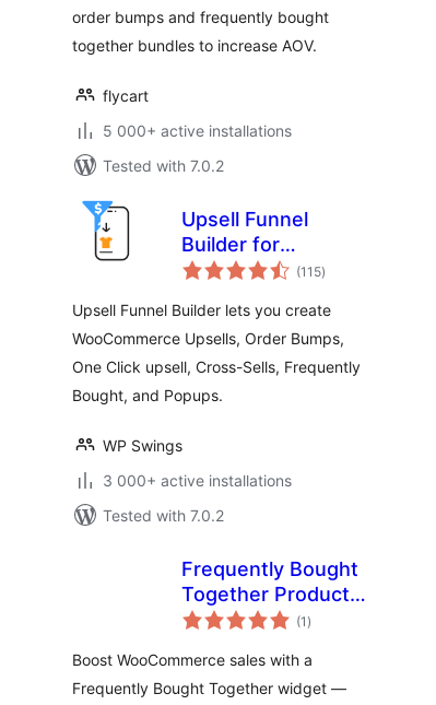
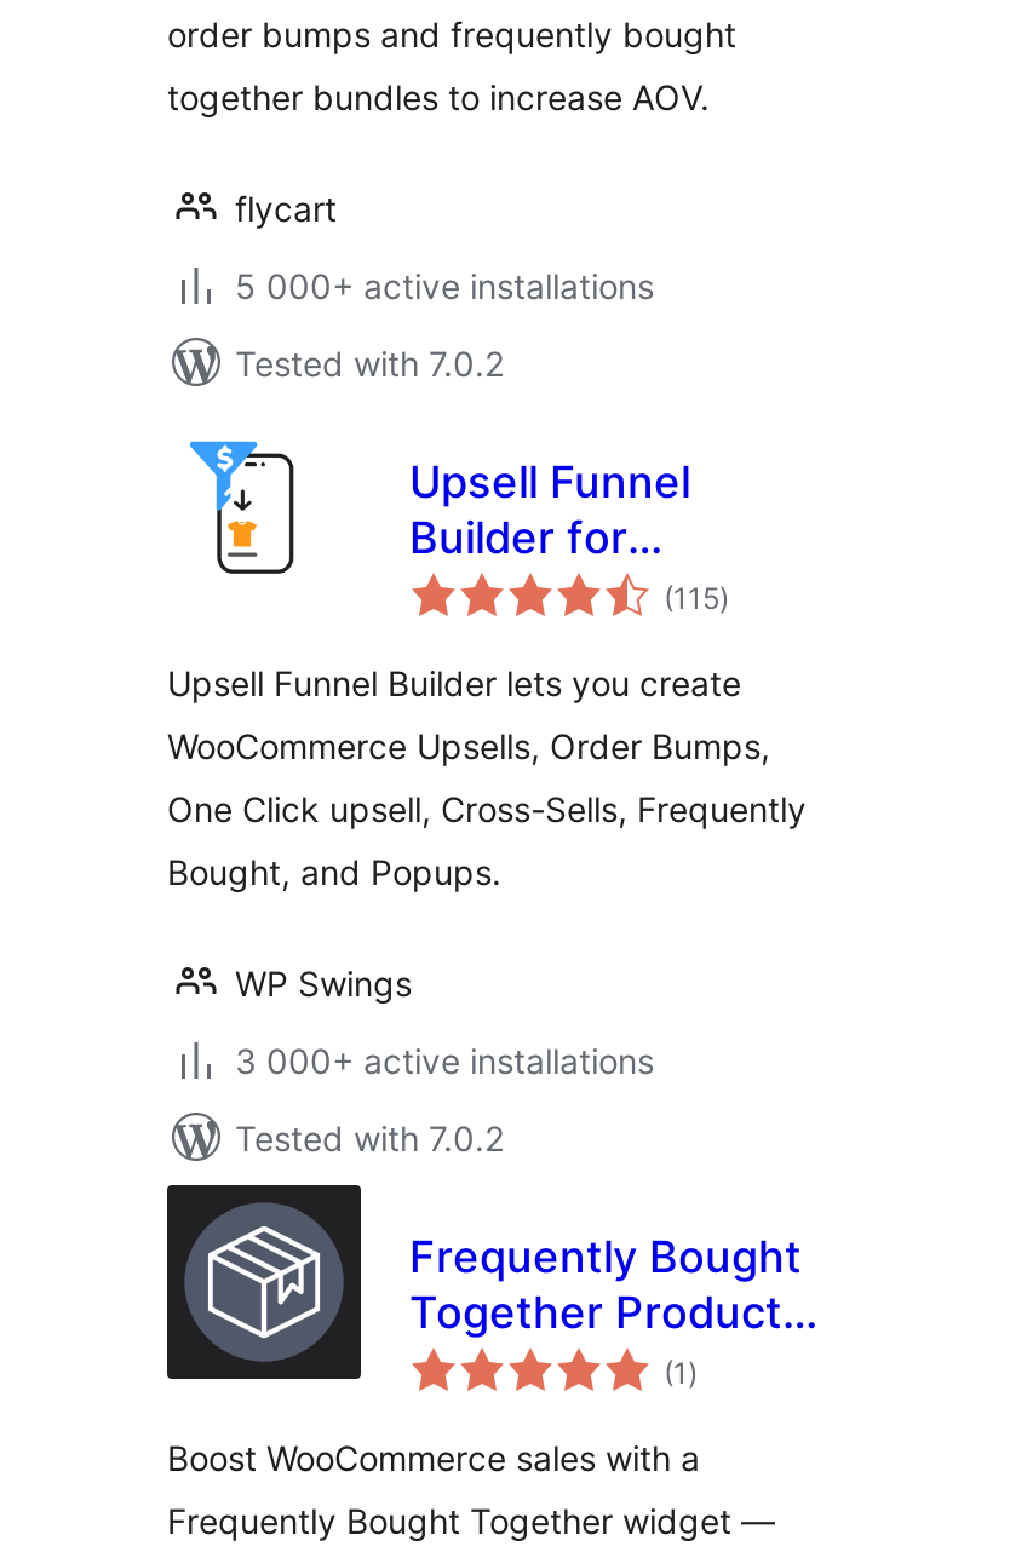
none -> [165,1183,363,1381] [image]

